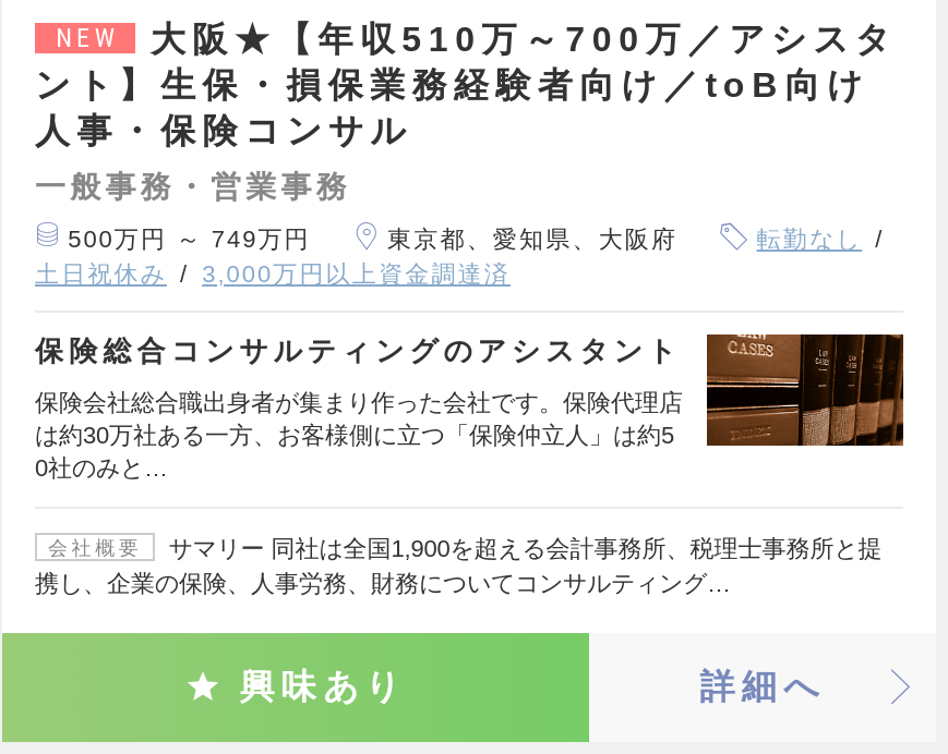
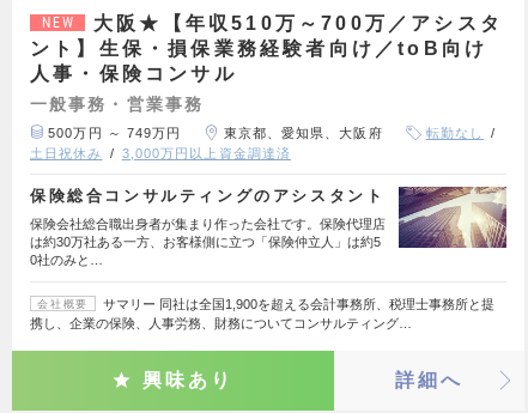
[705,333,905,449] [image] -> [397,186,508,249] [image]

